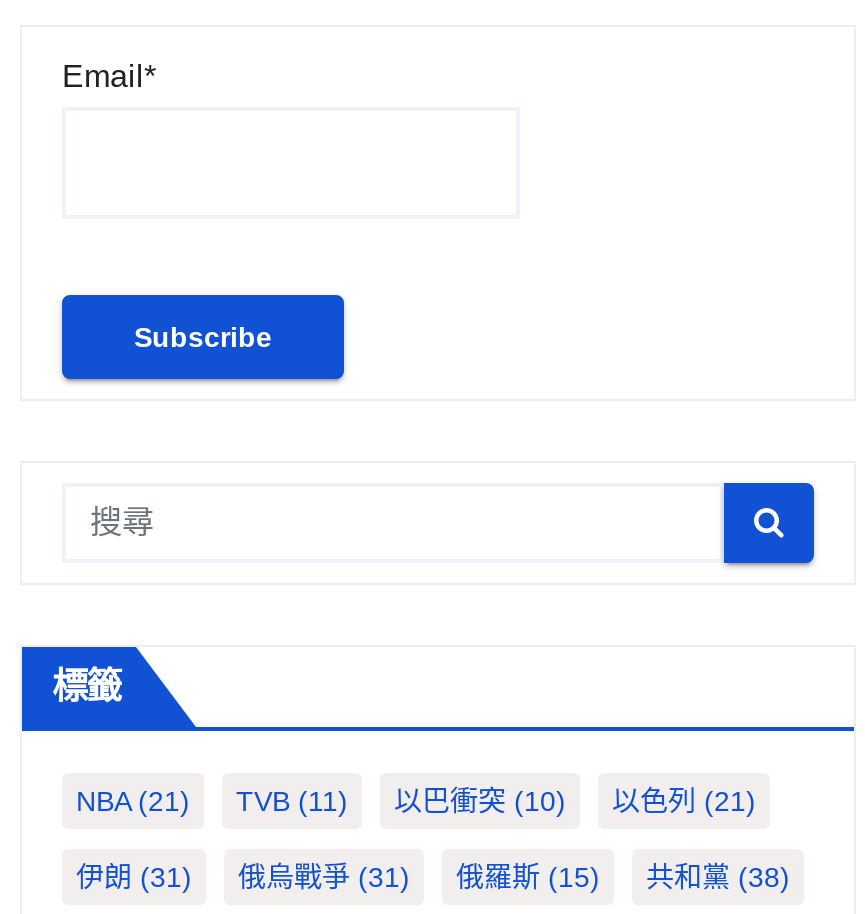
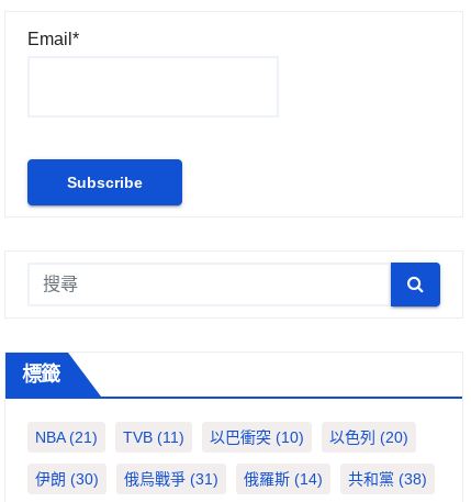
[76,784,756,816] NBA (21) TVB (11) 以巴衝突(10) 以色列(21) -> [35,428,408,446] NBA (21) TVB (11) 以巴衝突(10) 以色列(20)
[76,860,192,892] 伊朗(31) -> [35,470,99,487] 伊朗(30)
[456,860,600,892] 俄羅斯(15) -> [244,470,323,487] 俄羅斯(14)

